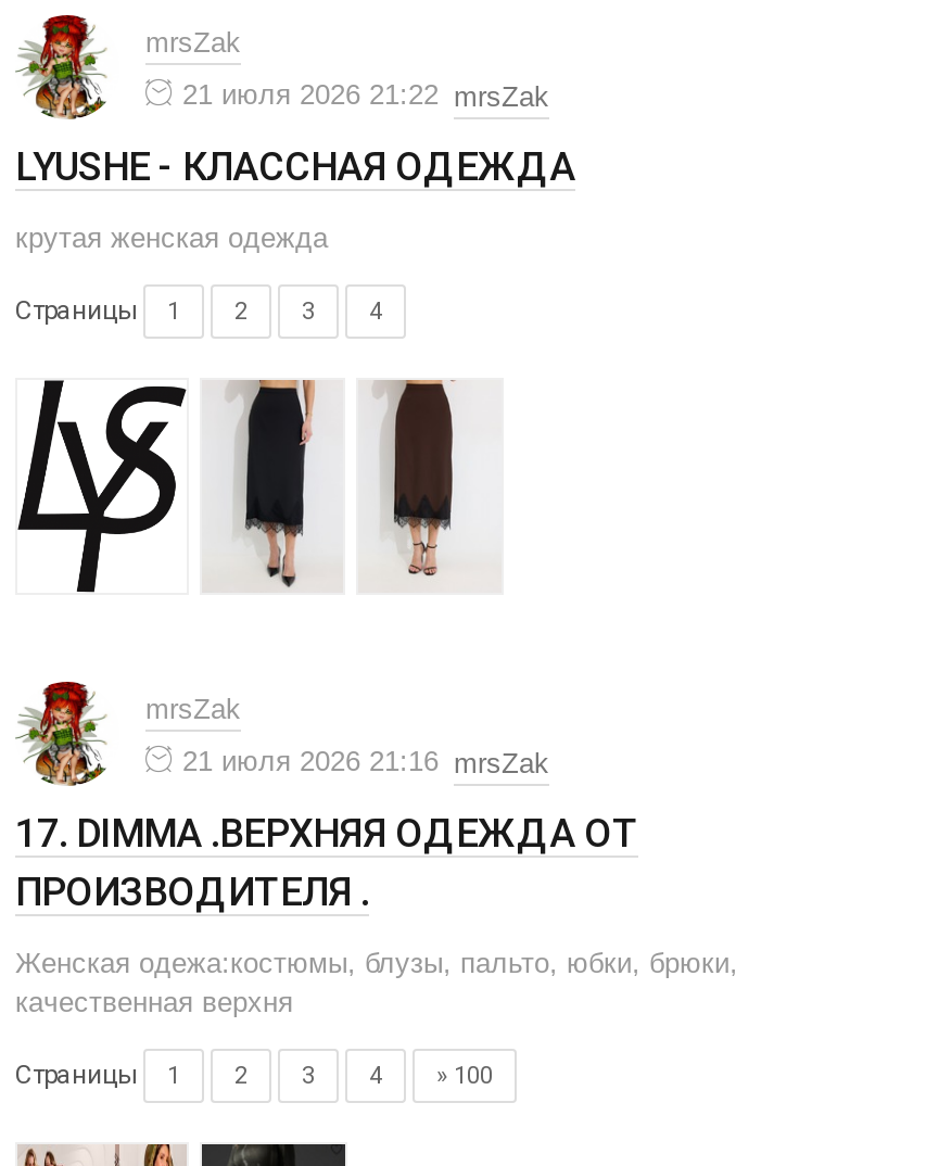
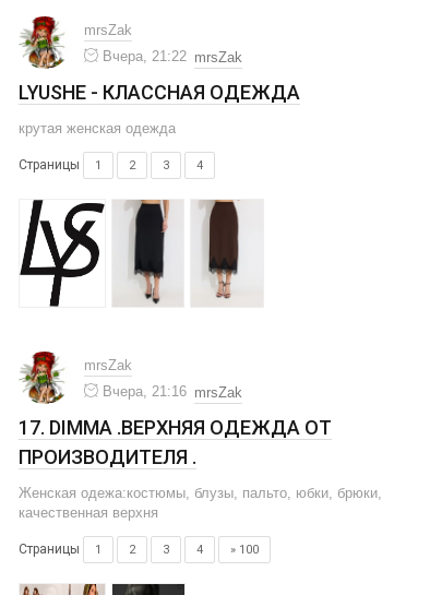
[182,78,549,113] 21 июля 2026 21:22 mrsZak -> [103,48,242,66] Вчера, 21:22 mrsZak
[182,745,549,780] 21 июля 2026 21:16 mrsZak -> [103,383,242,401] Вчера, 21:16 mrsZak

